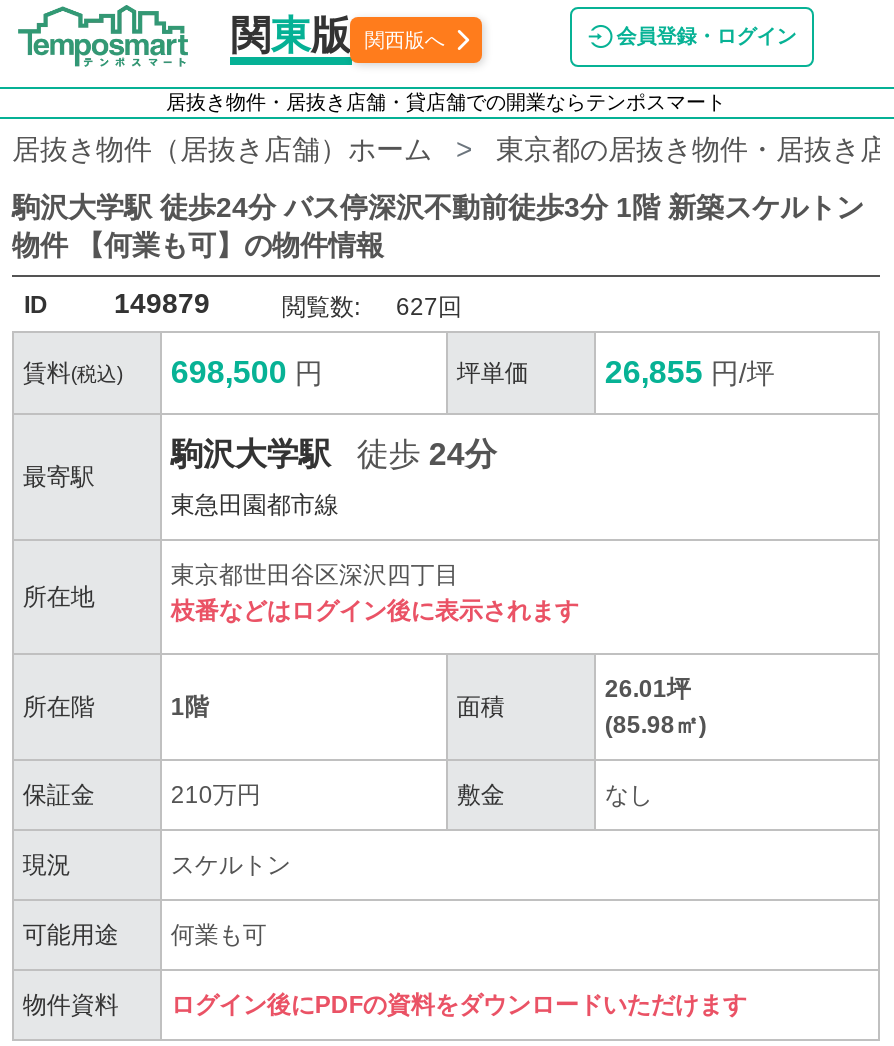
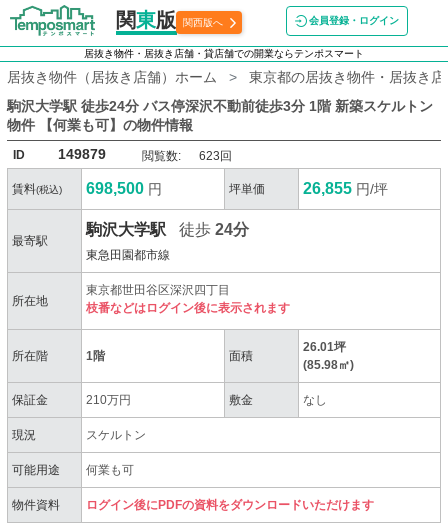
[282,293,462,321] 閲覧数: 627回 -> [142,149,232,163] 閲覧数: 623回

